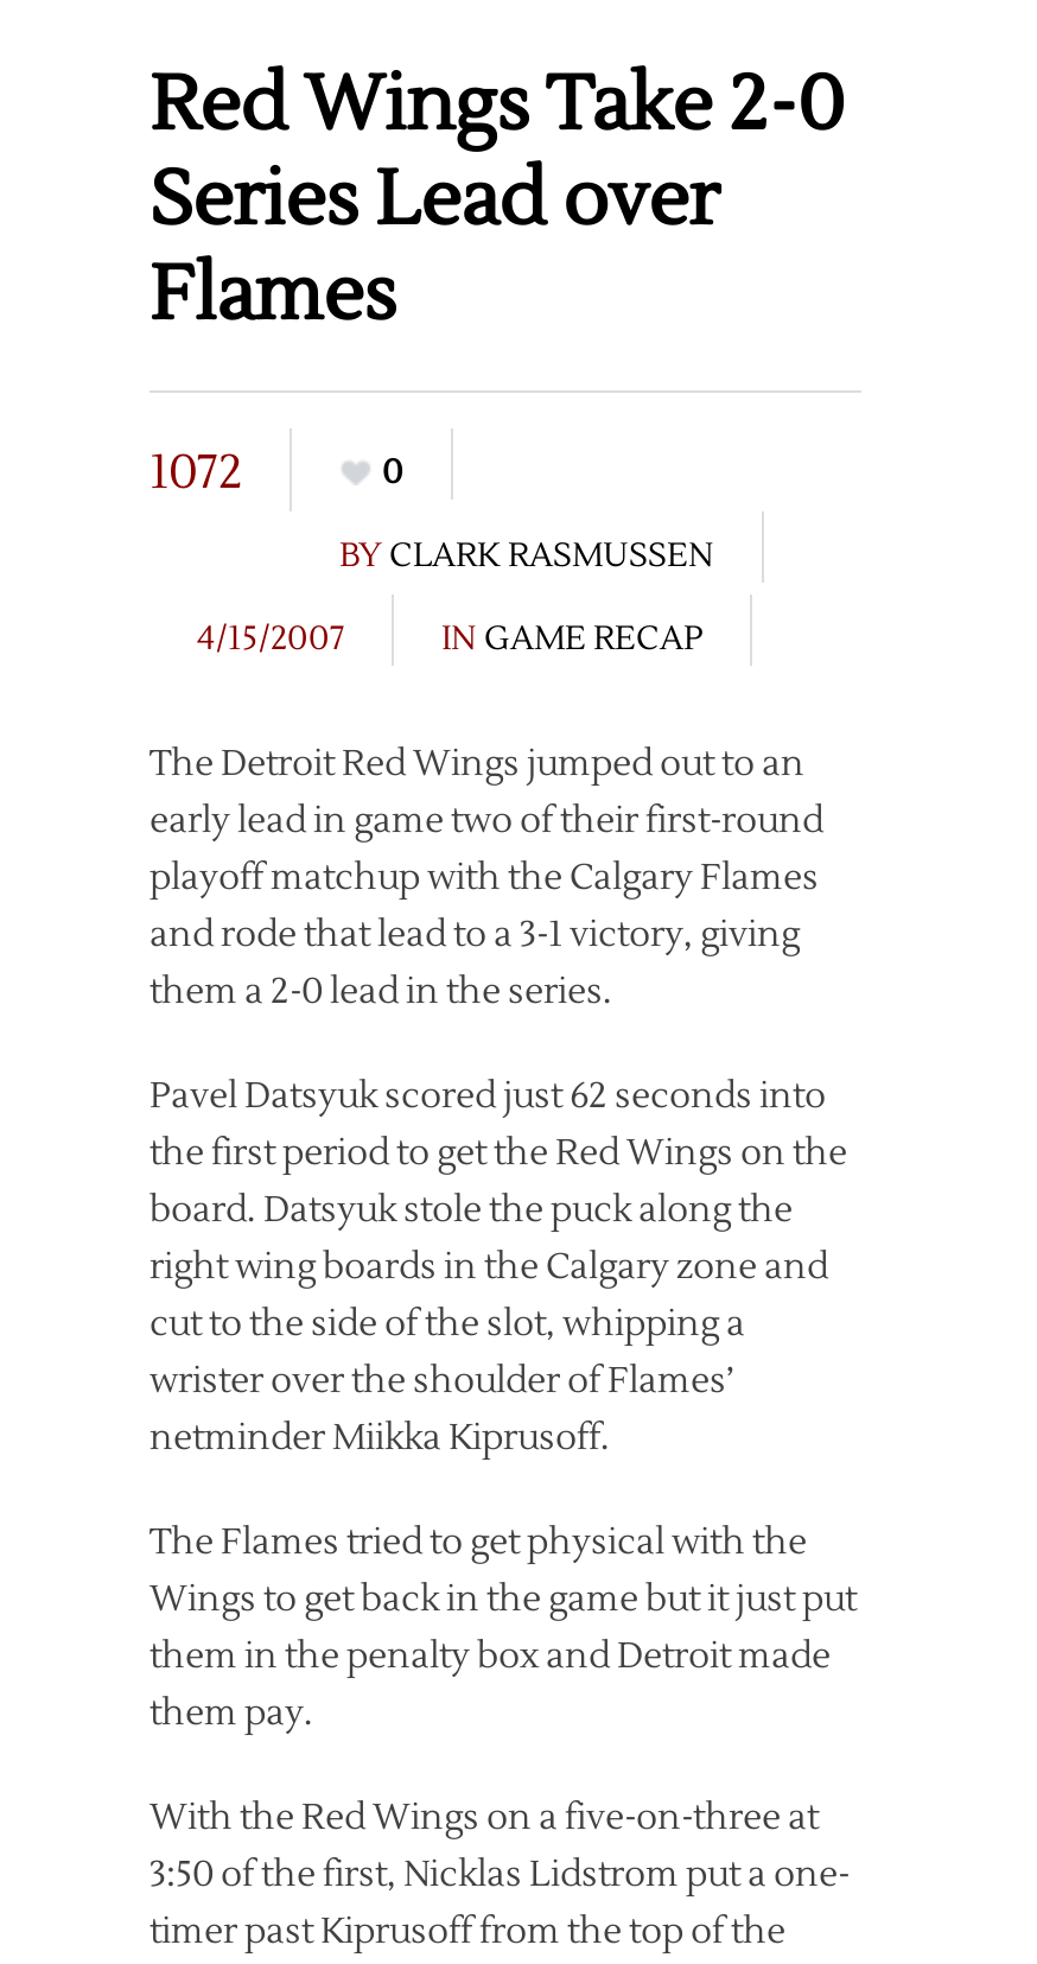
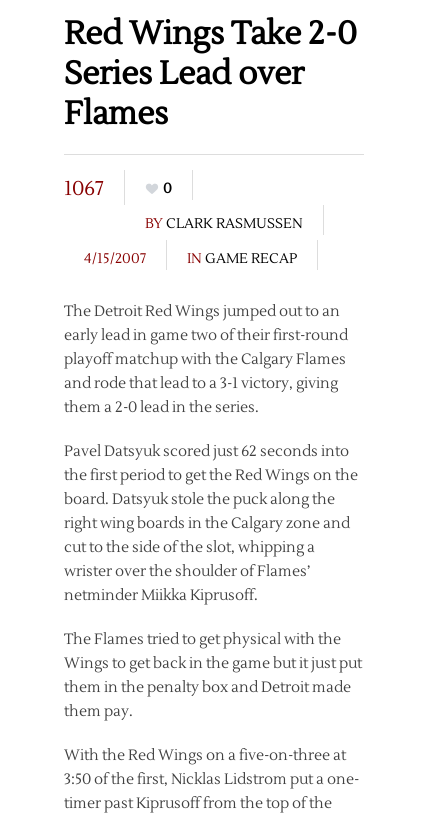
[149,443,242,504] 1072 -> [64,176,104,202] 1067

